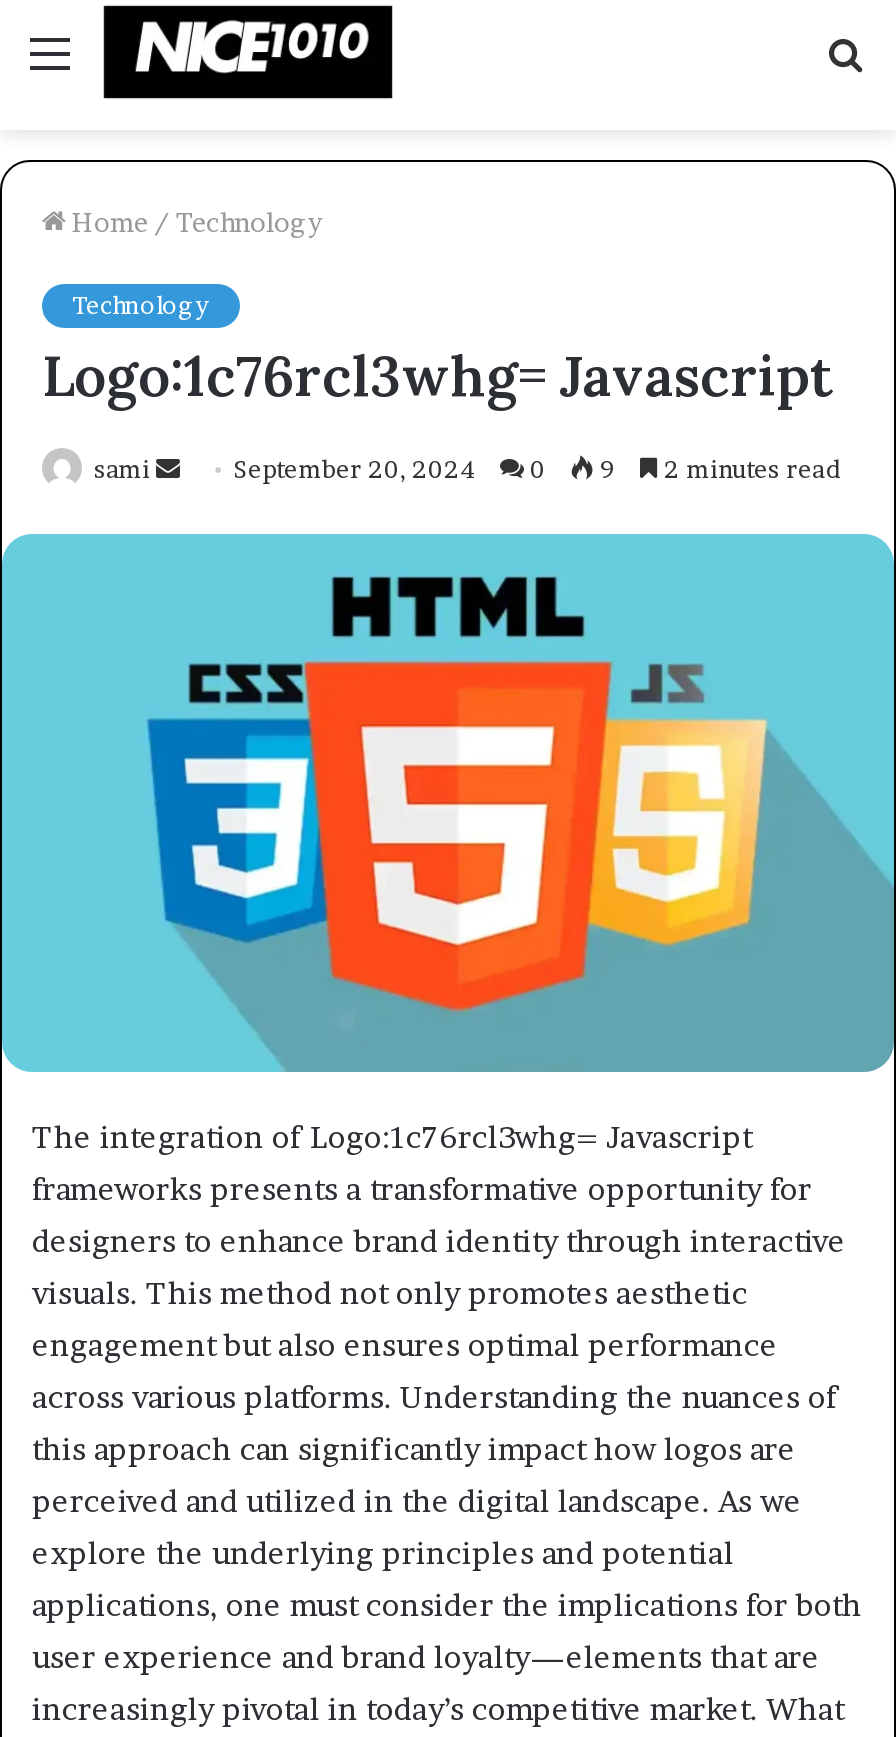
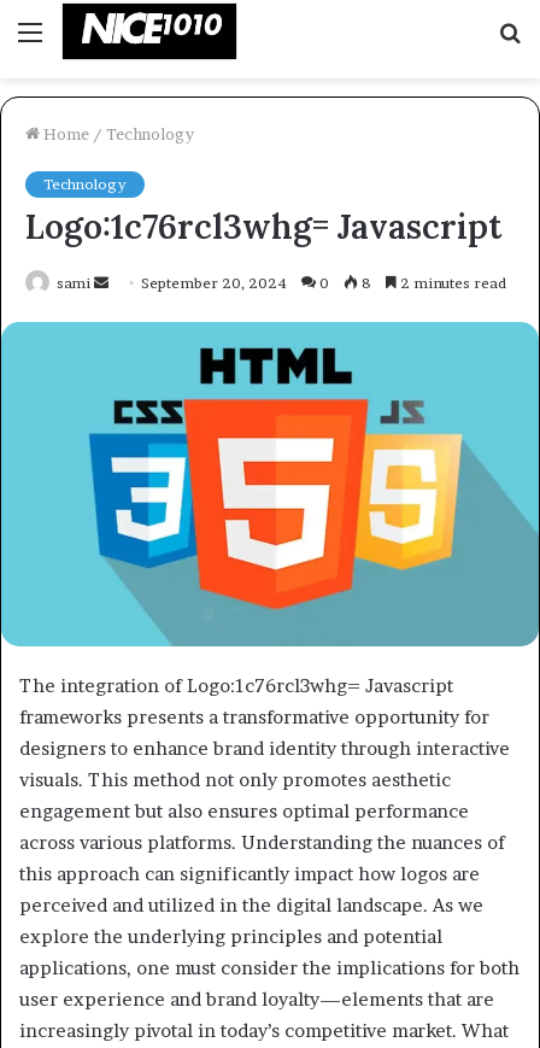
[594,454,616,484] 9 -> [358,274,371,292] 8

